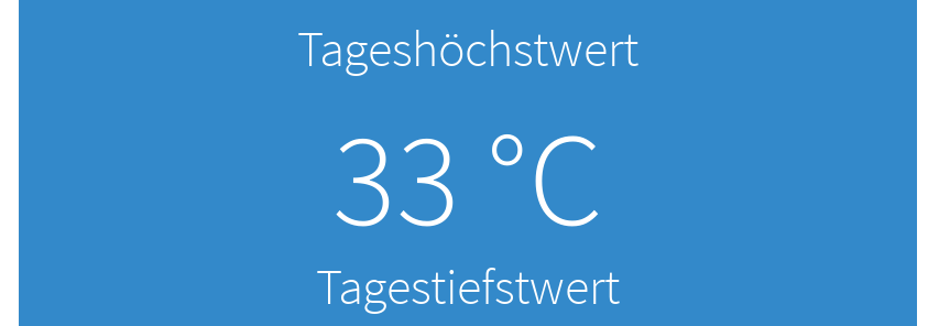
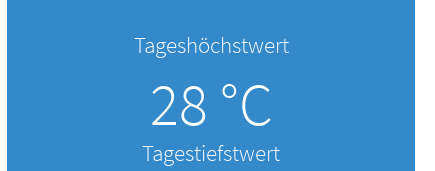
[332,95,603,260] 33 °C -> [149,66,272,141] 28 °C

